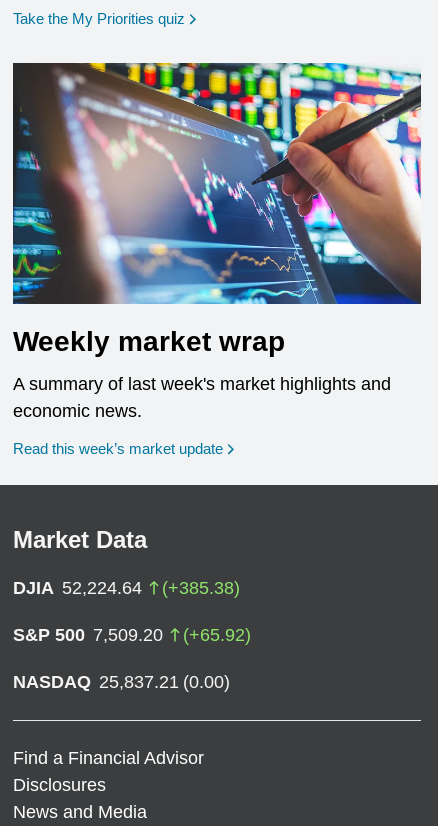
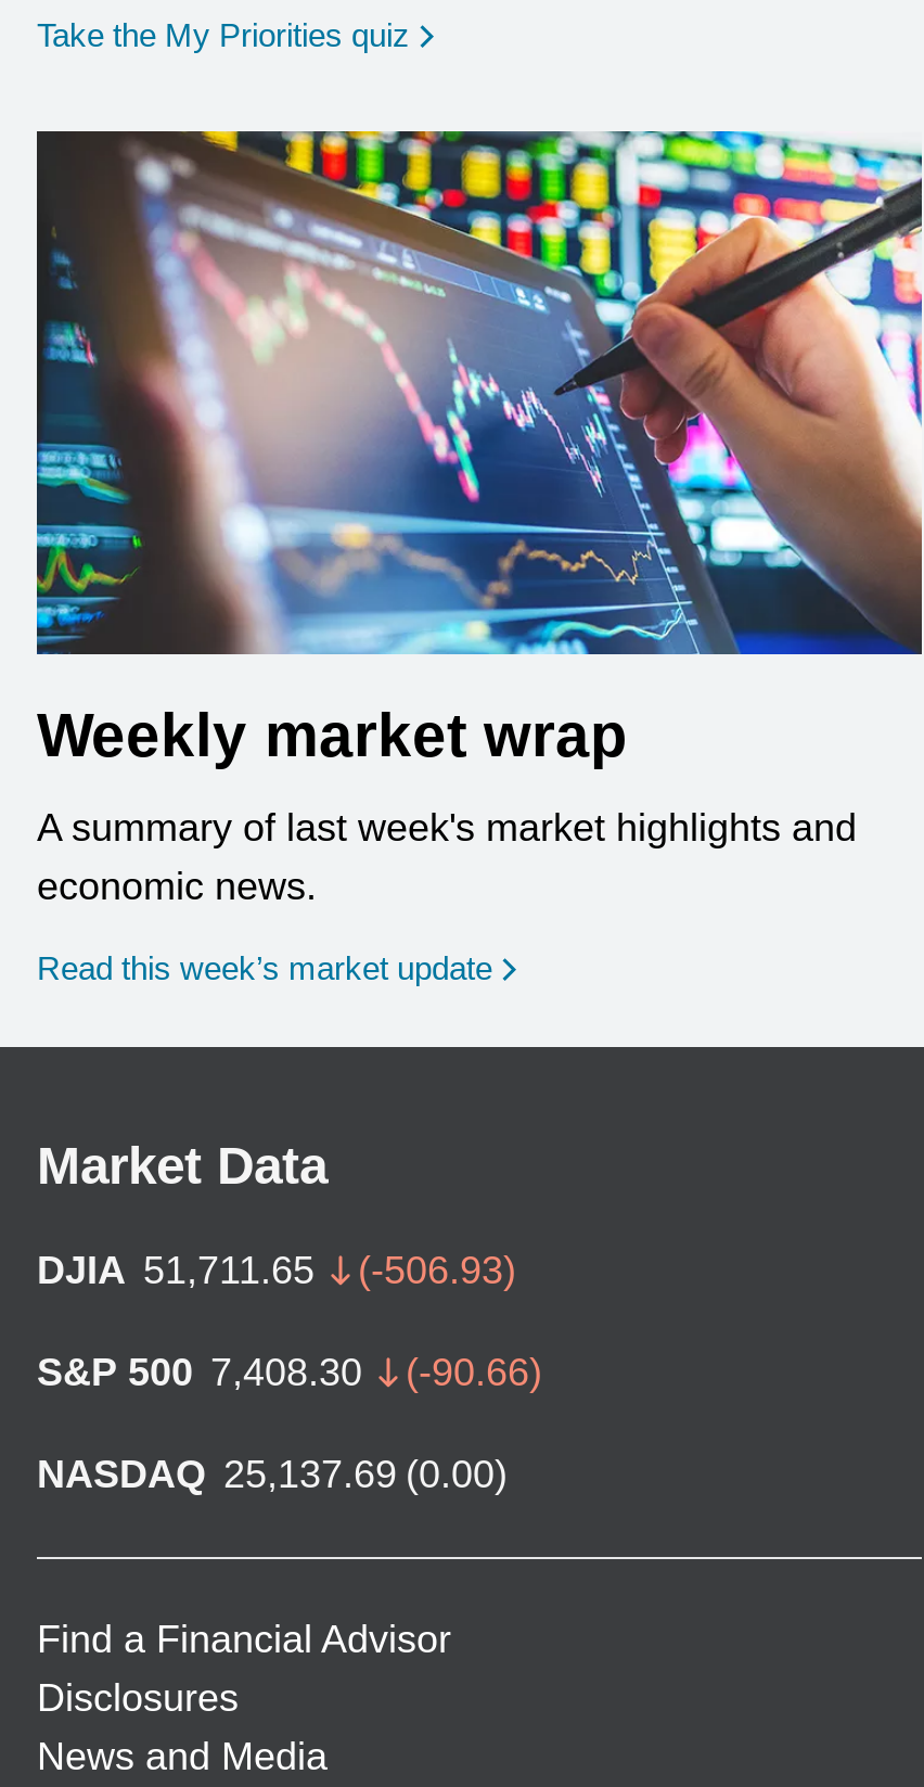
[13,578,240,598] DJIA 52,224.64 | (+385.38) -> [37,1248,516,1292] DJIA 51,711.65 | (-506.93)
[13,625,251,645] S&P 500 7,509.20 | (+65.92) -> [37,1350,542,1394] S&P 500 7,408.30 | (-90.66)
[13,672,230,692] NASDAQ 25,837.21 (0.00) -> [37,1452,508,1496] NASDAQ 25,137.69 (0.00)

